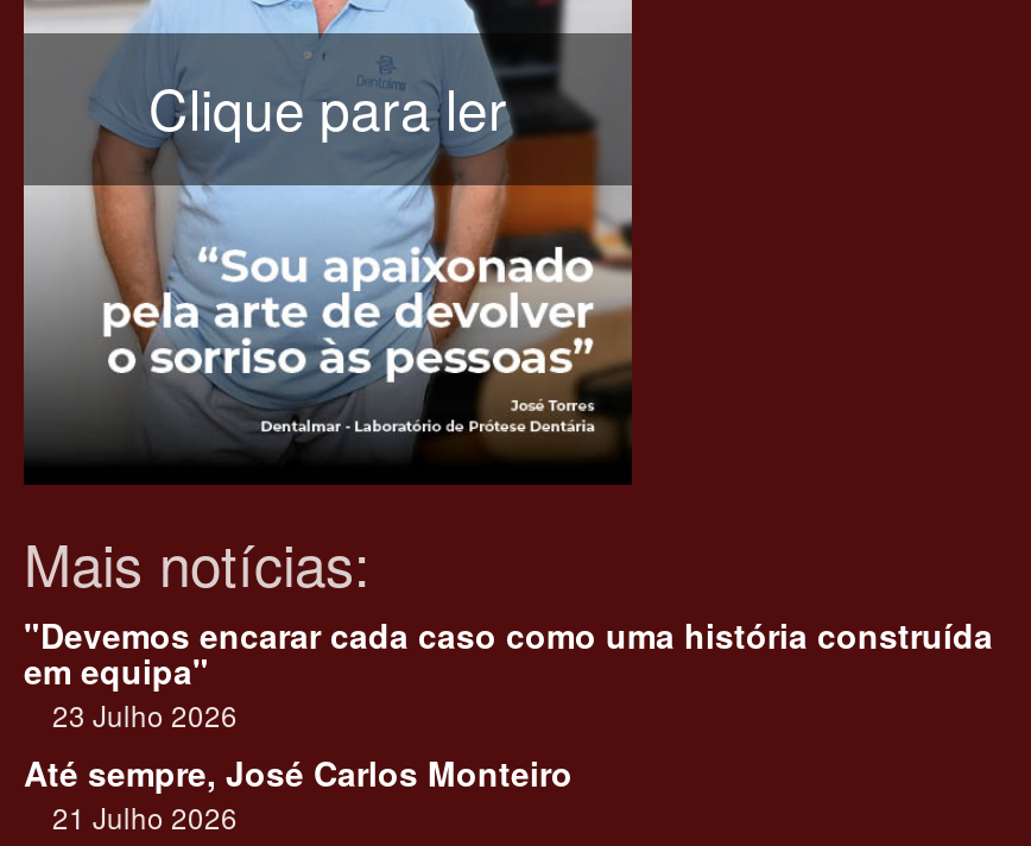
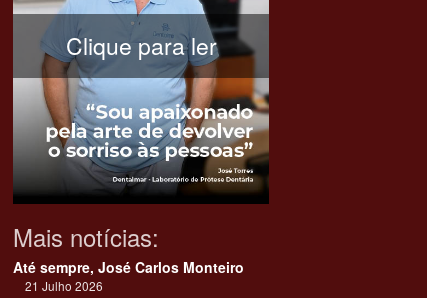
[24,611,993,734] "Devemos encarar cada caso como uma história construída | em equipa" | 23 Julho 2026 -> none

